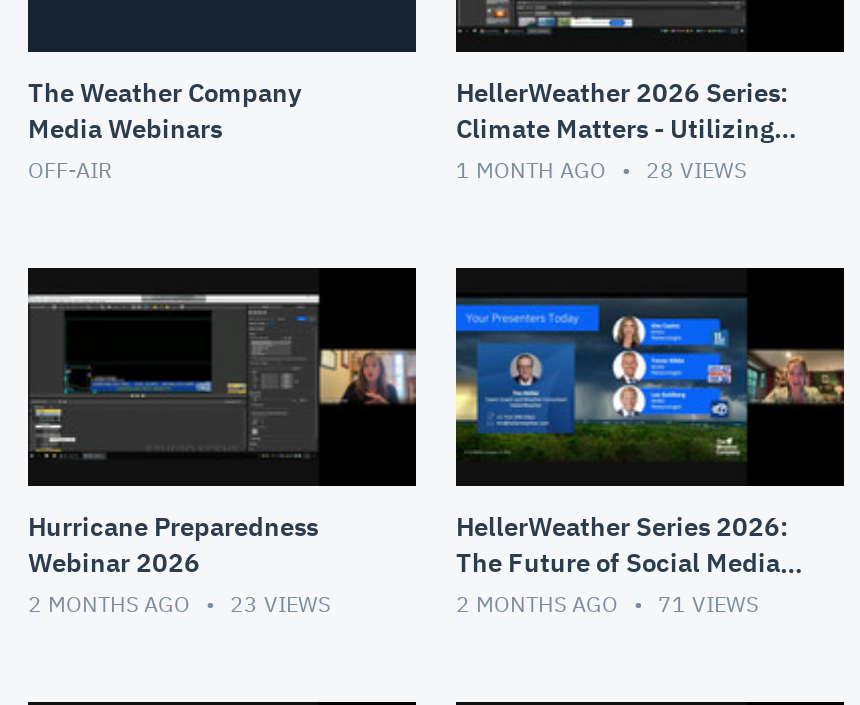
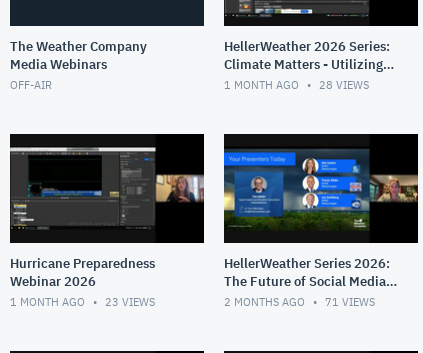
[28,590,330,618] 2 MONTHS AGO 23 VIEWS -> [10,295,155,309] 1 MONTH AGO 23 VIEWS

